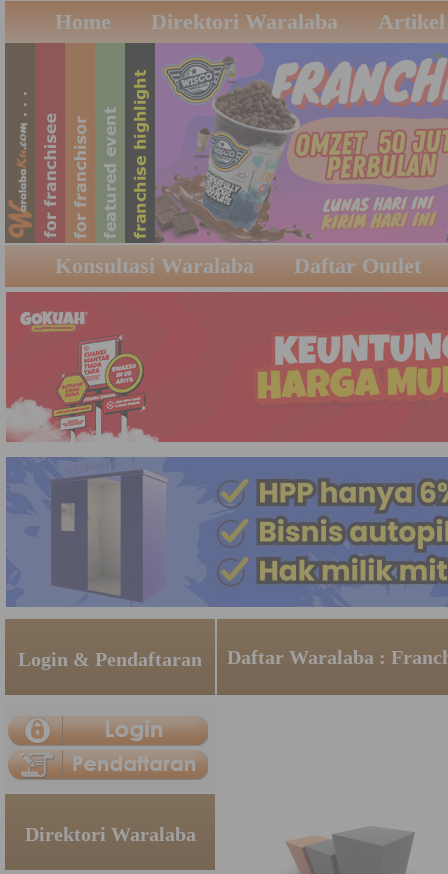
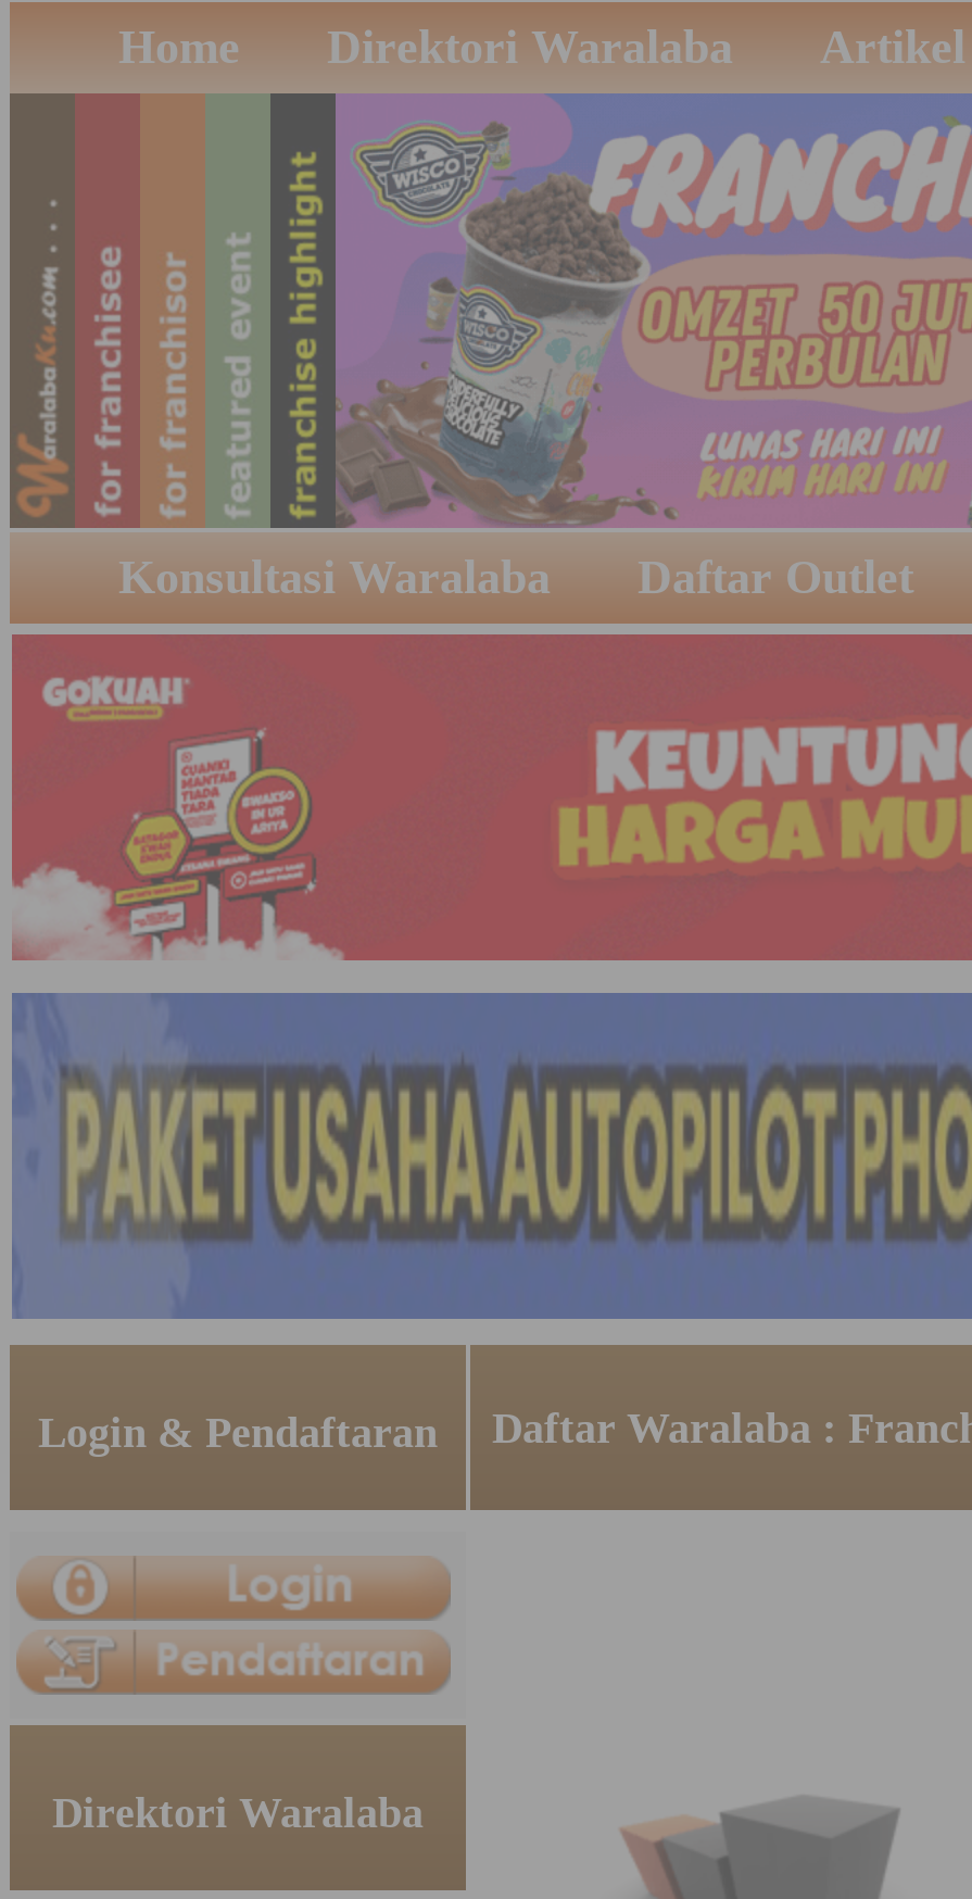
[7,457,445,607] [image] -> [12,993,965,1319] [image]

